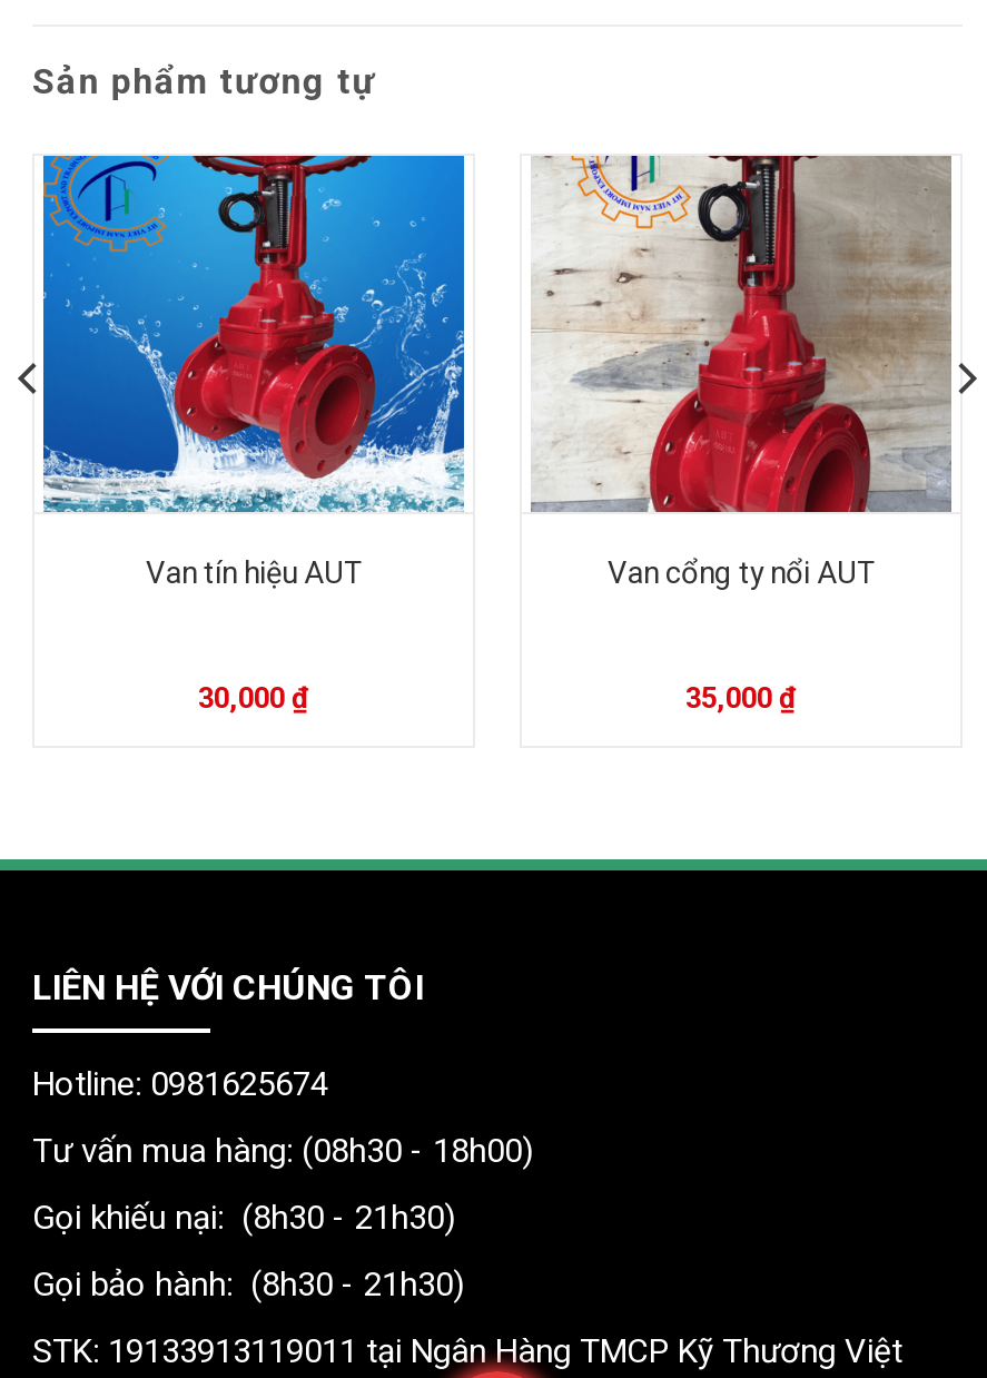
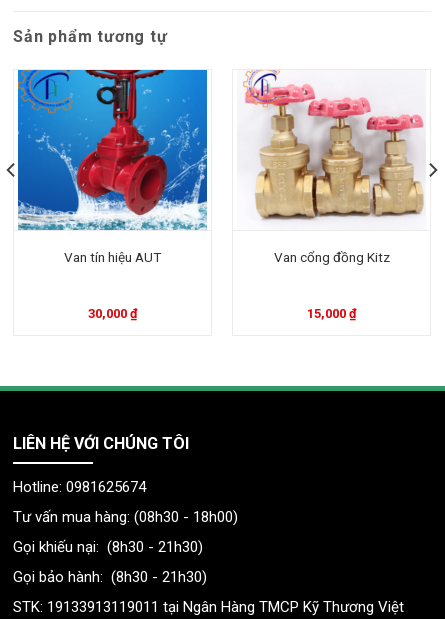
[531,154,954,590] [image] | Van cổng ty nổi AUT -> [238,70,426,265] [image] | Van cổng đồng Kitz
[685,681,797,715] 35,000 ₫ -> [306,306,356,321] 15,000 ₫

